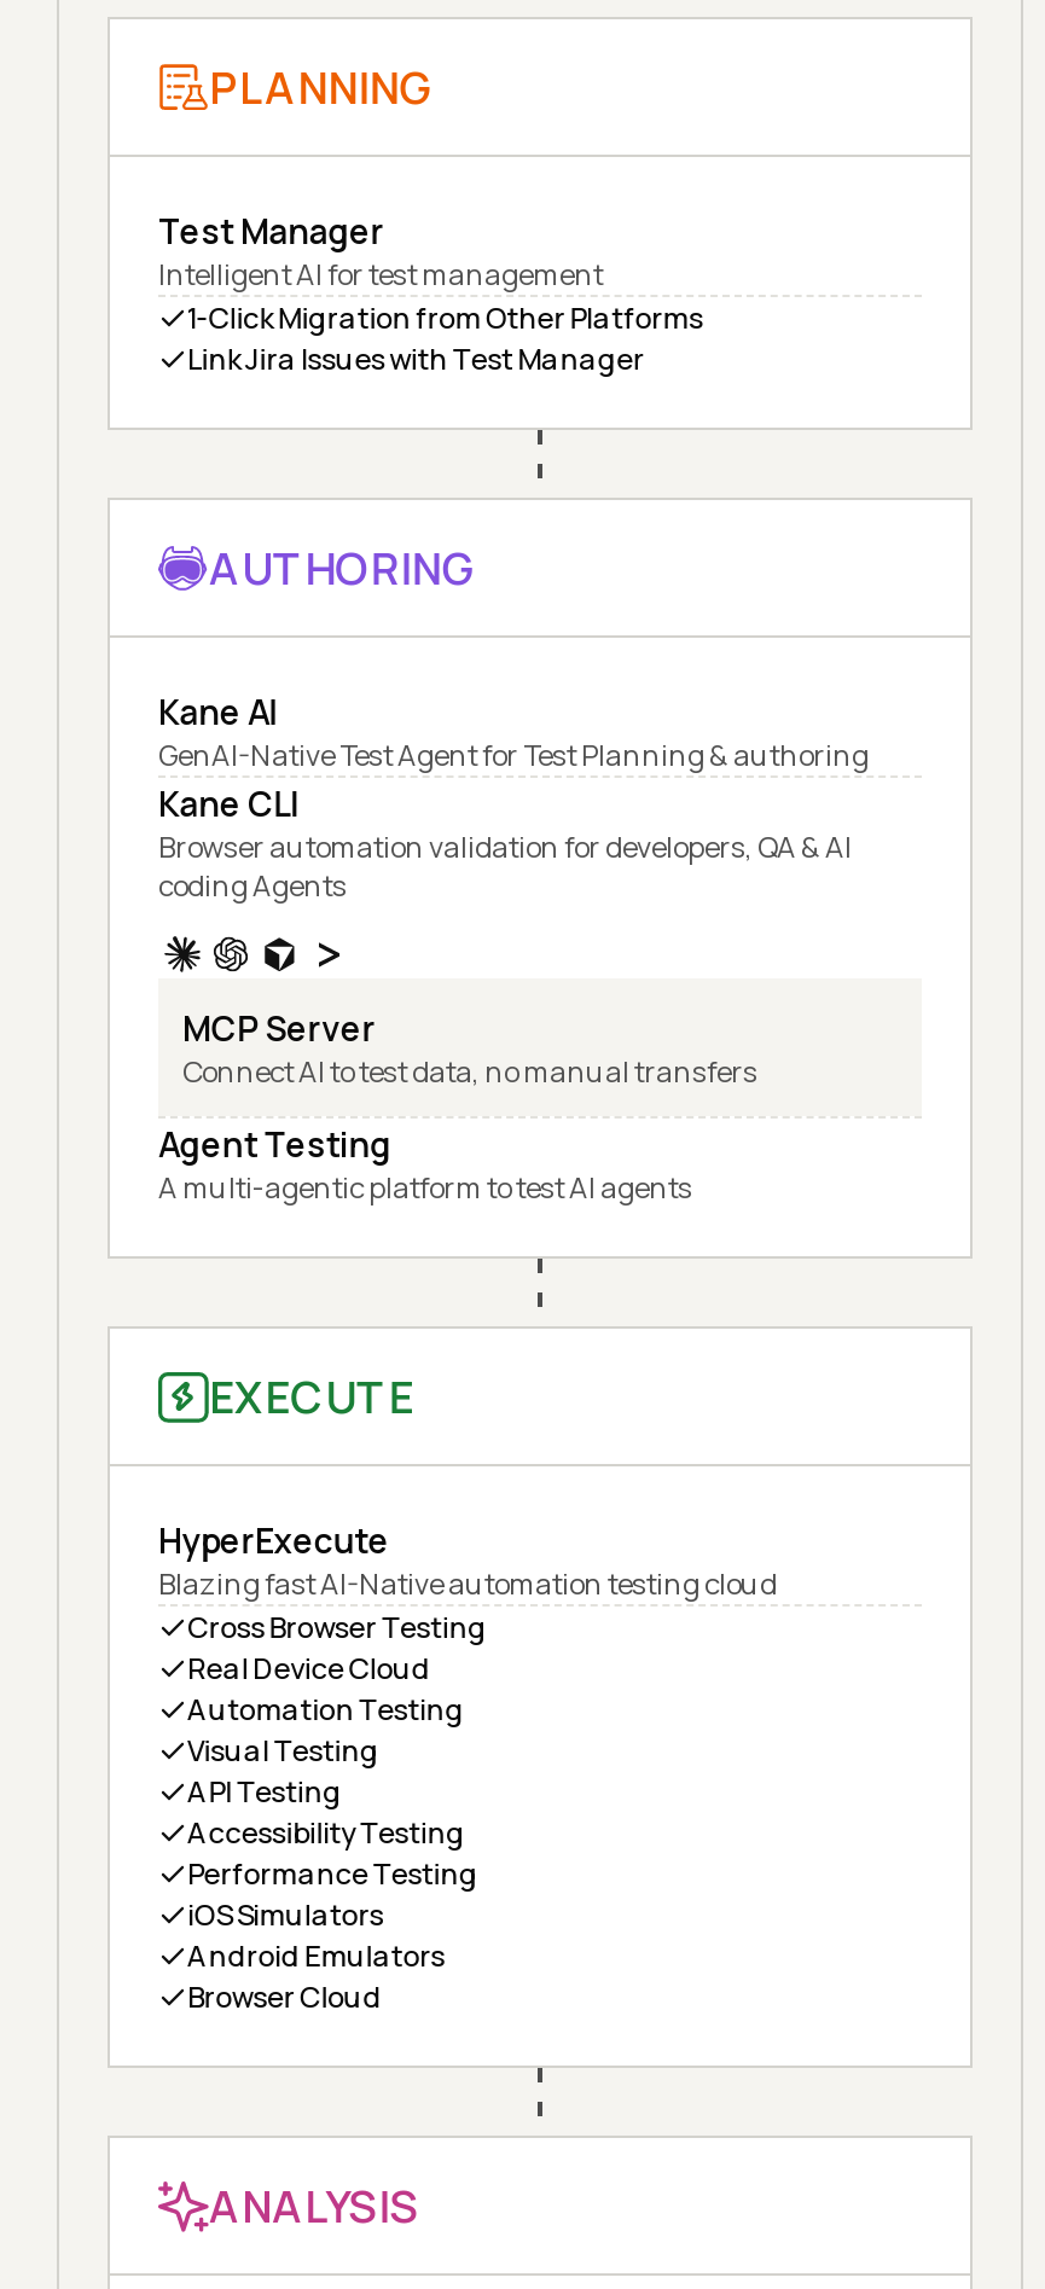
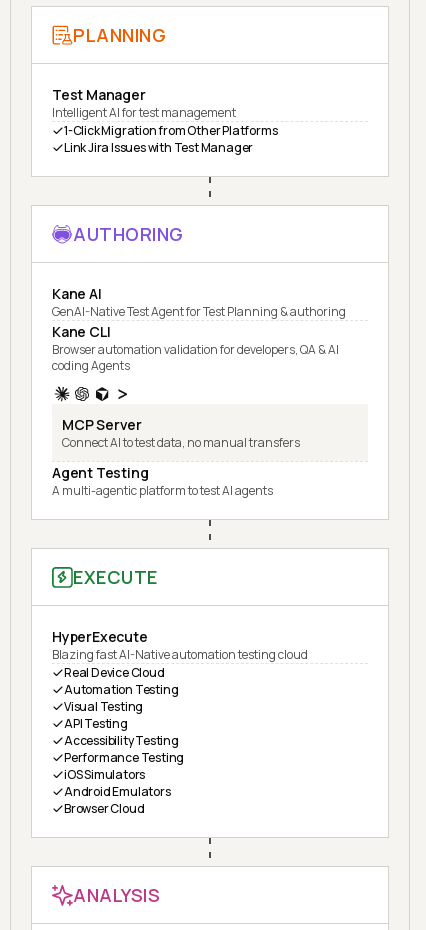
[187,1607,486,1648] Cross Browser Testing -> none

